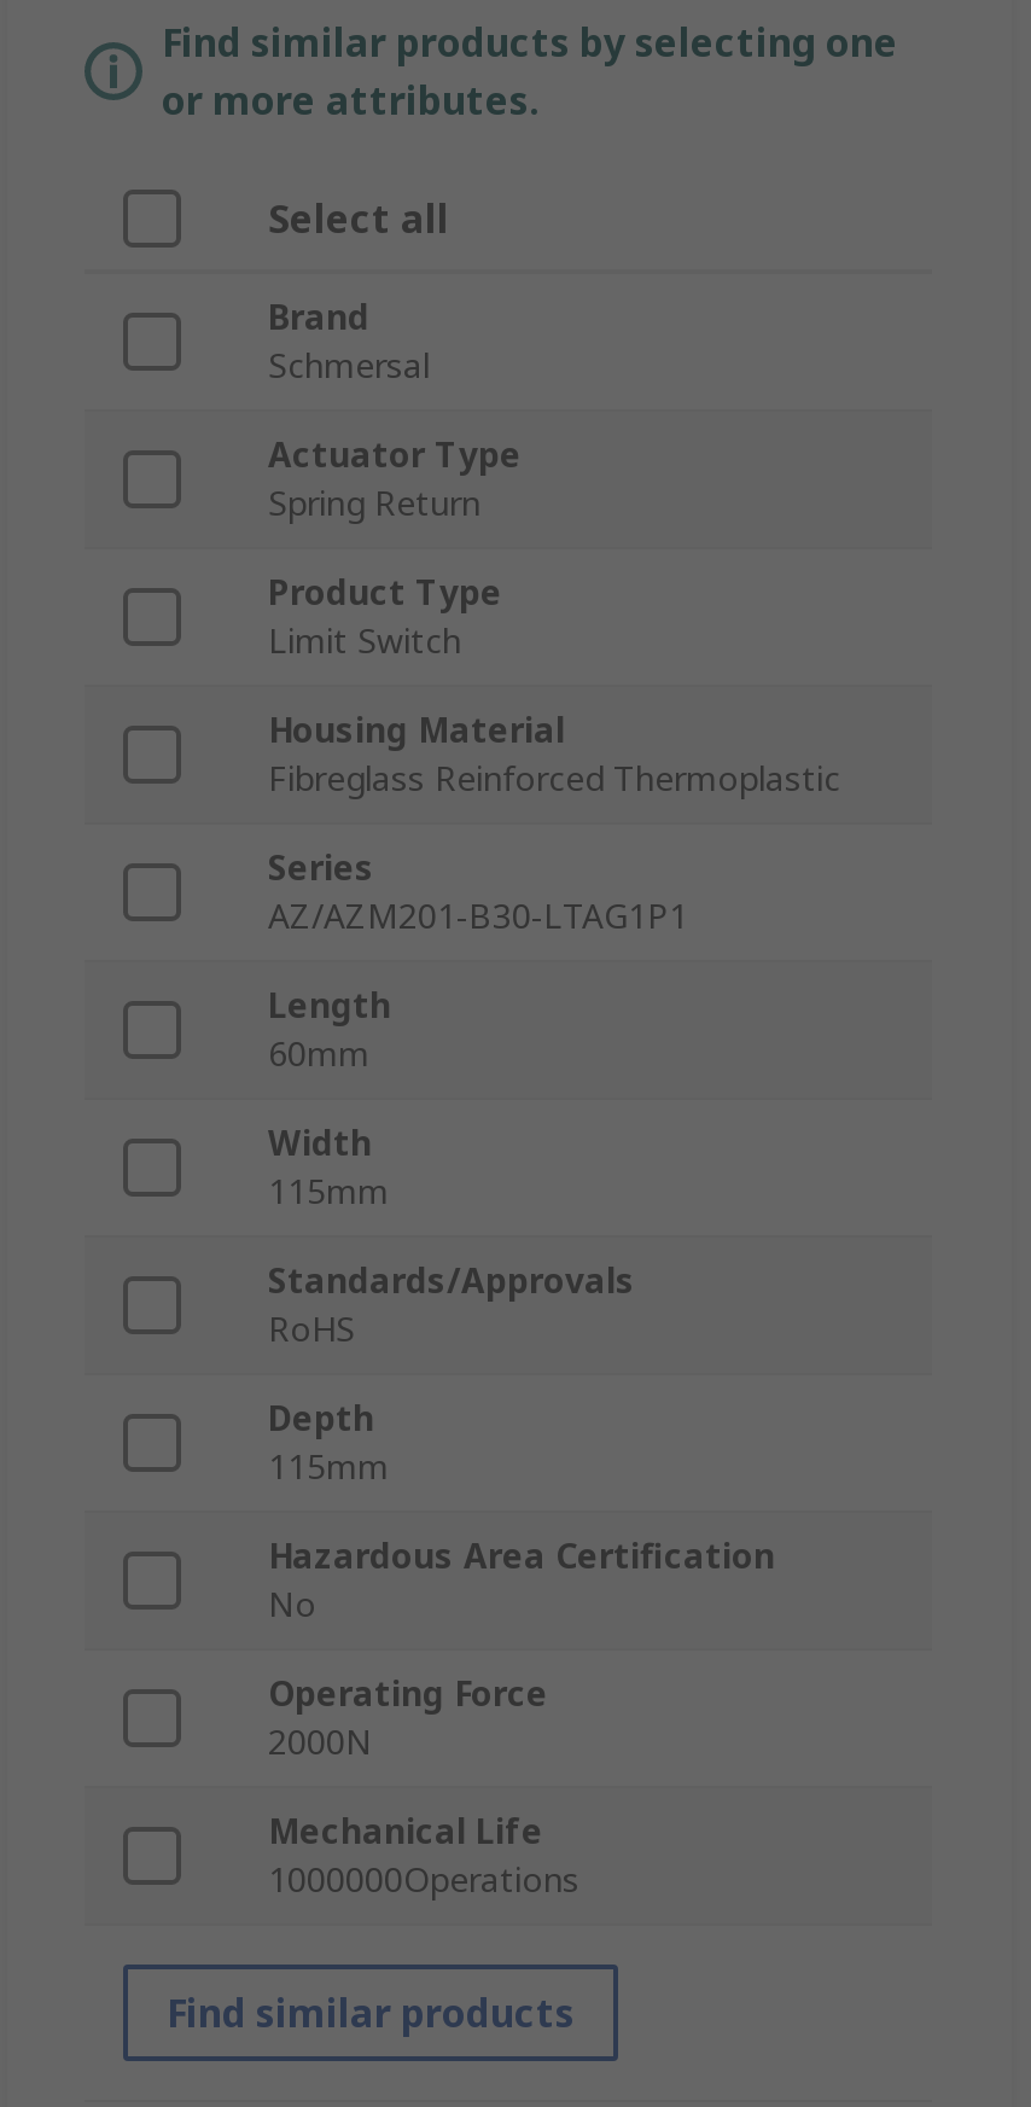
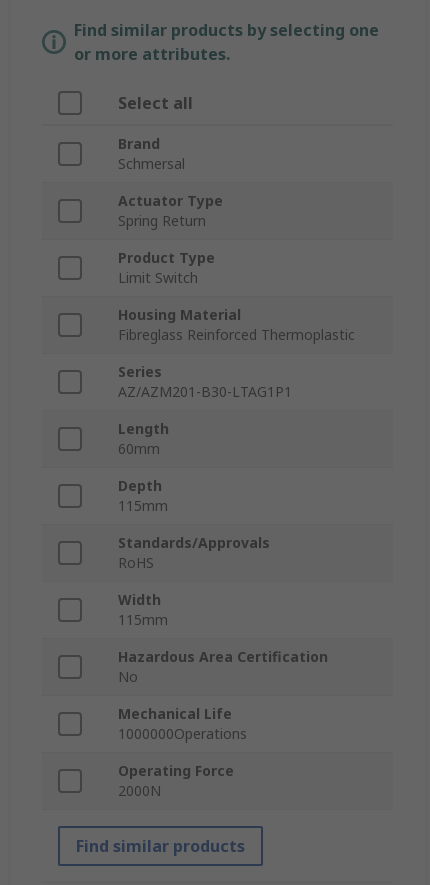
moved [268,1121,372,1166] -> [118,590,161,609]: Width
moved [268,1396,374,1442] -> [118,476,162,495]: Depth
moved [268,1671,548,1765] -> [118,761,234,800]: Operating Force | 2000N
moved [268,1809,579,1903] -> [118,704,247,743]: Mechanical Life | 1000000Operations

